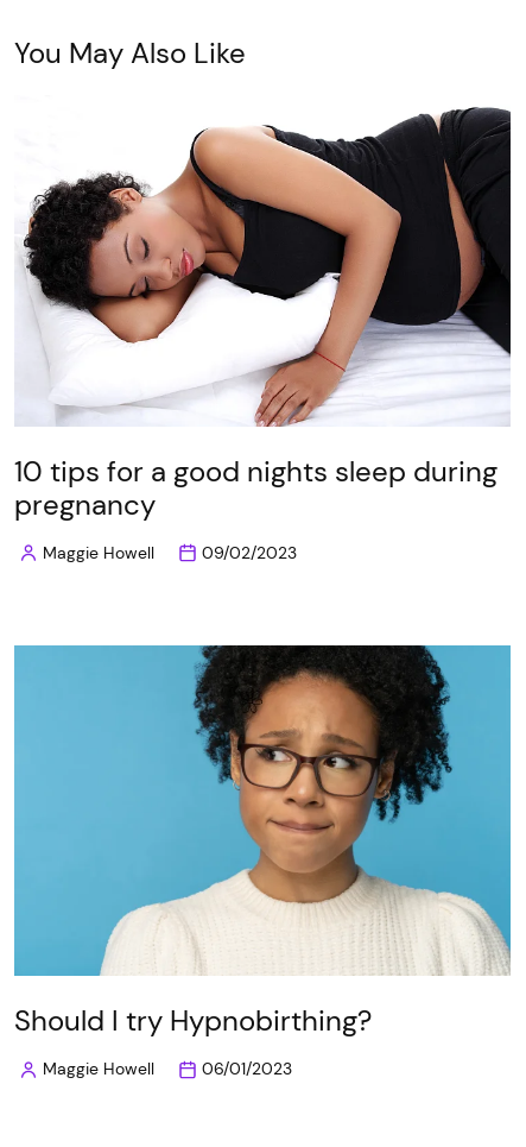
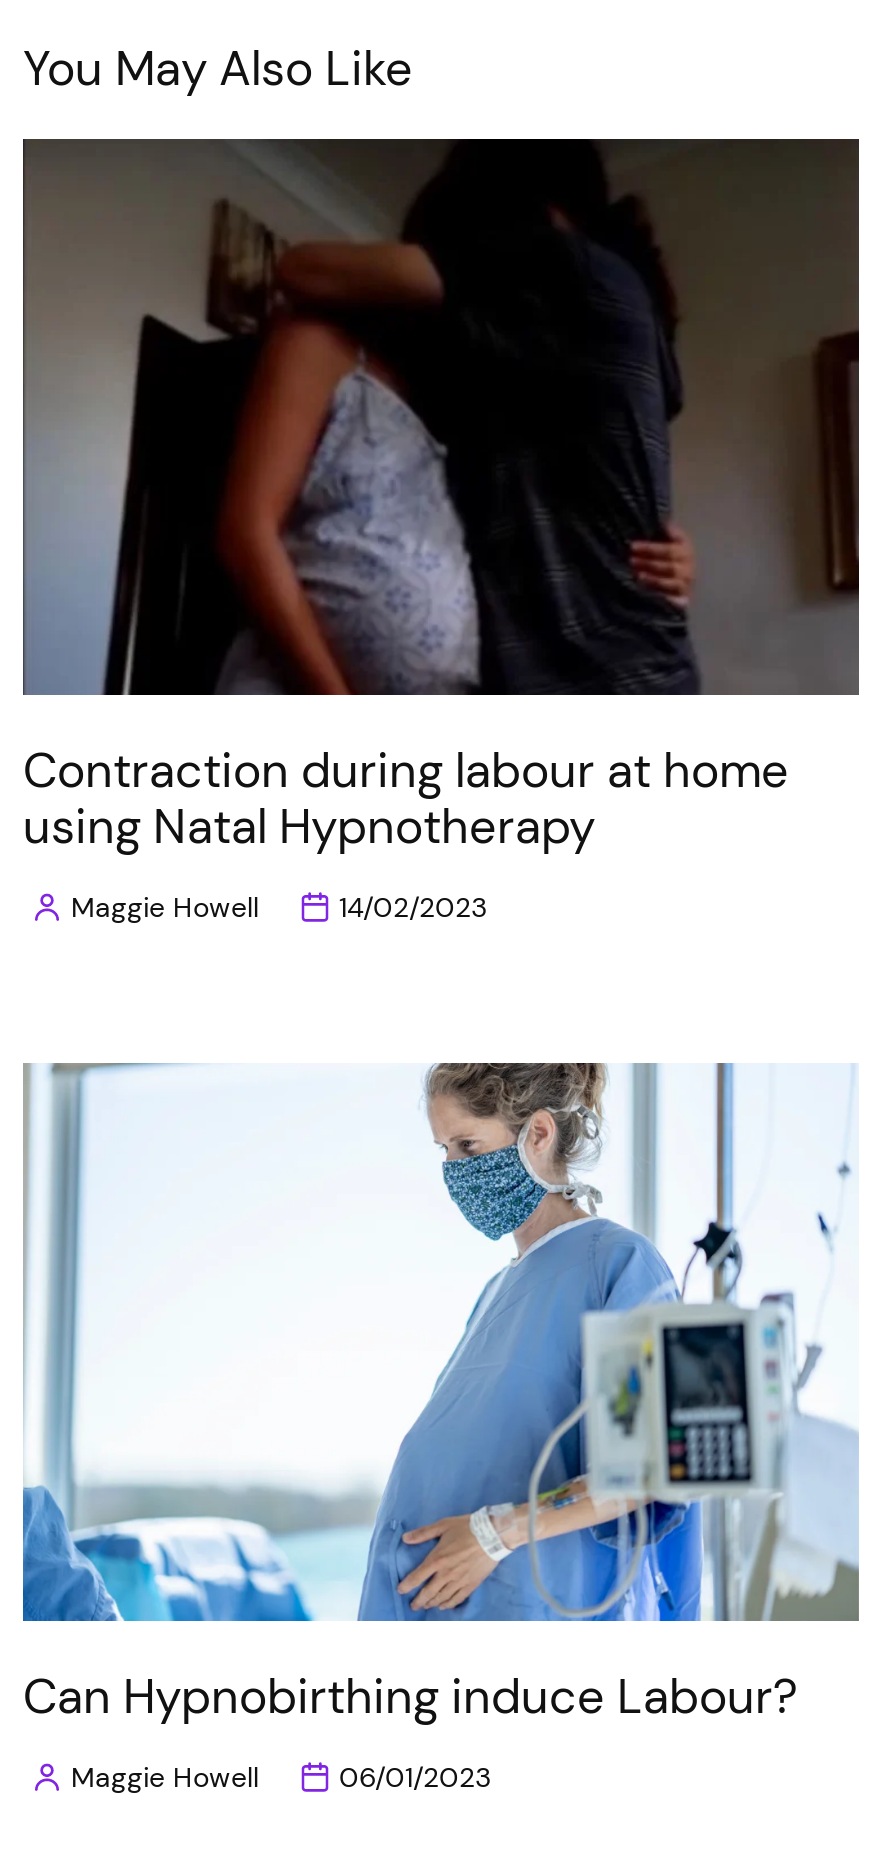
[14,96,511,522] [image] | 10 tips for a good nights sleep during | pregnancy -> [21,137,861,856] [image] | Contraction during labour at home | using Natal Hypnotherapy
[202,541,297,563] 09/02/2023 -> [339,888,487,924] 14/02/2023
[14,644,512,1039] [image] | Should I try Hypnobirthing? -> [23,1061,859,1726] [image] | Can Hypnobirthing induce Labour?

